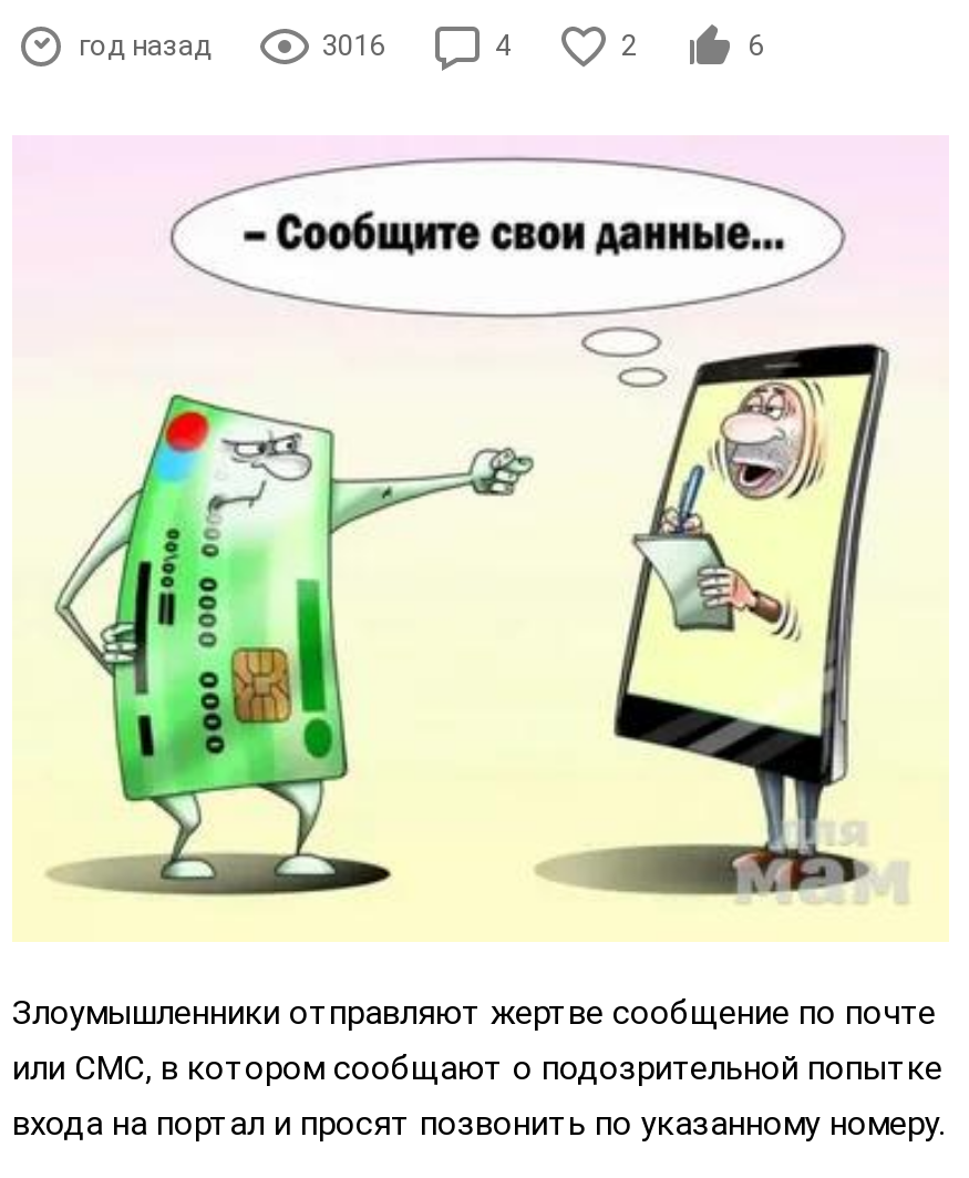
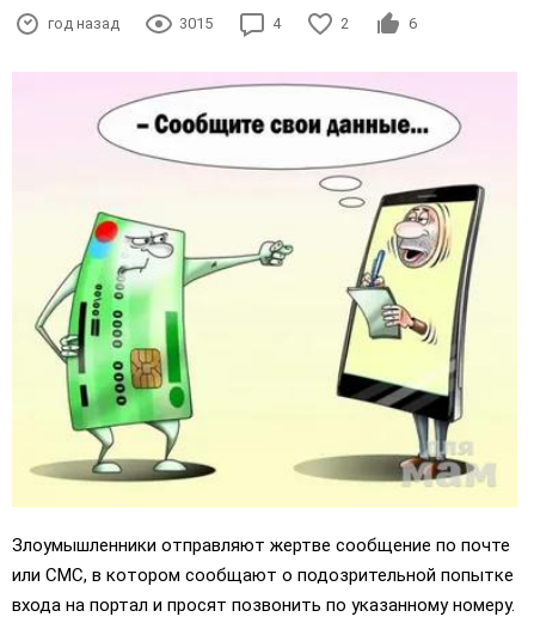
[322,28,384,62] 3016 -> [179,14,213,32] 3015

